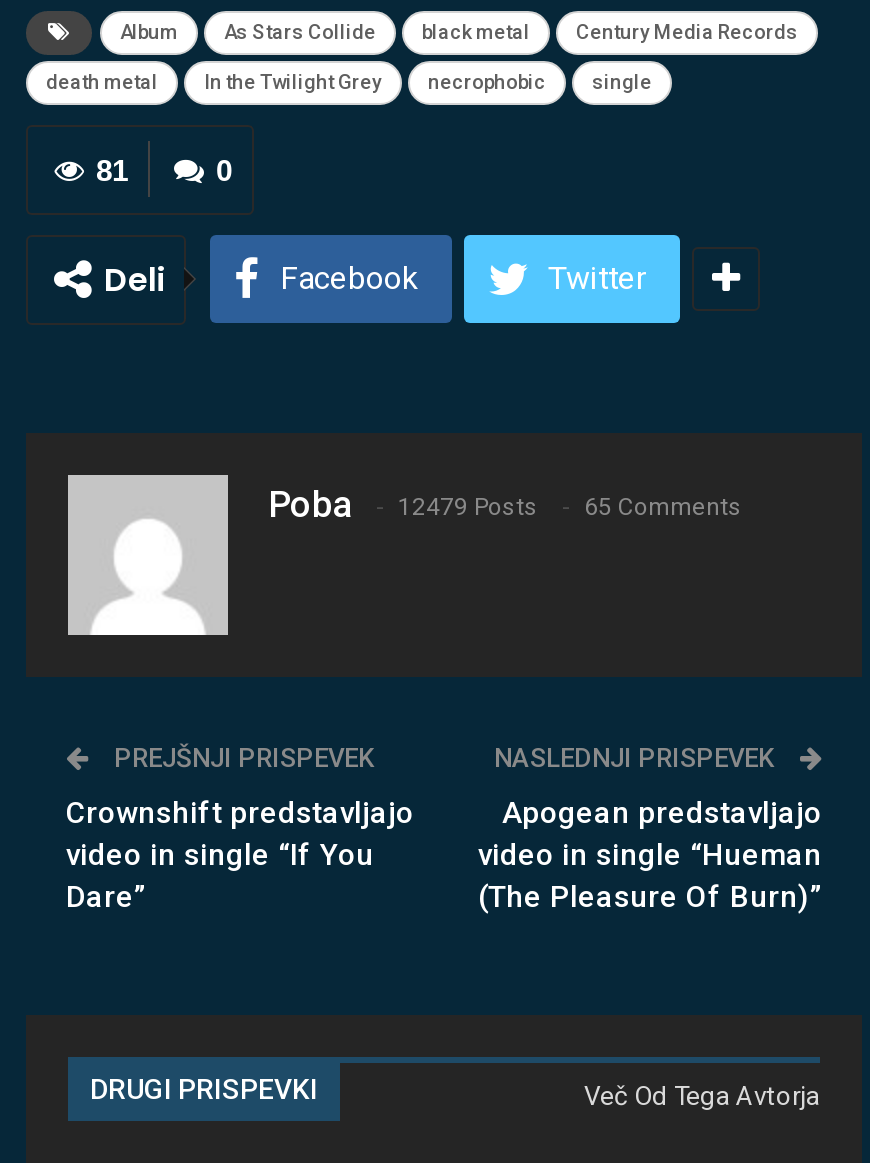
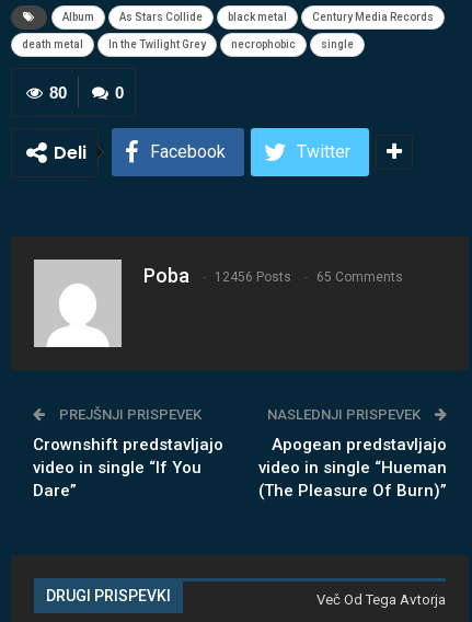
[96,152,128,186] 81 -> [49,83,67,102] 80
[268,482,742,524] Poba 12479 Posts 65 Comments -> [143,264,403,287] Poba 12456 Posts 65 Comments

